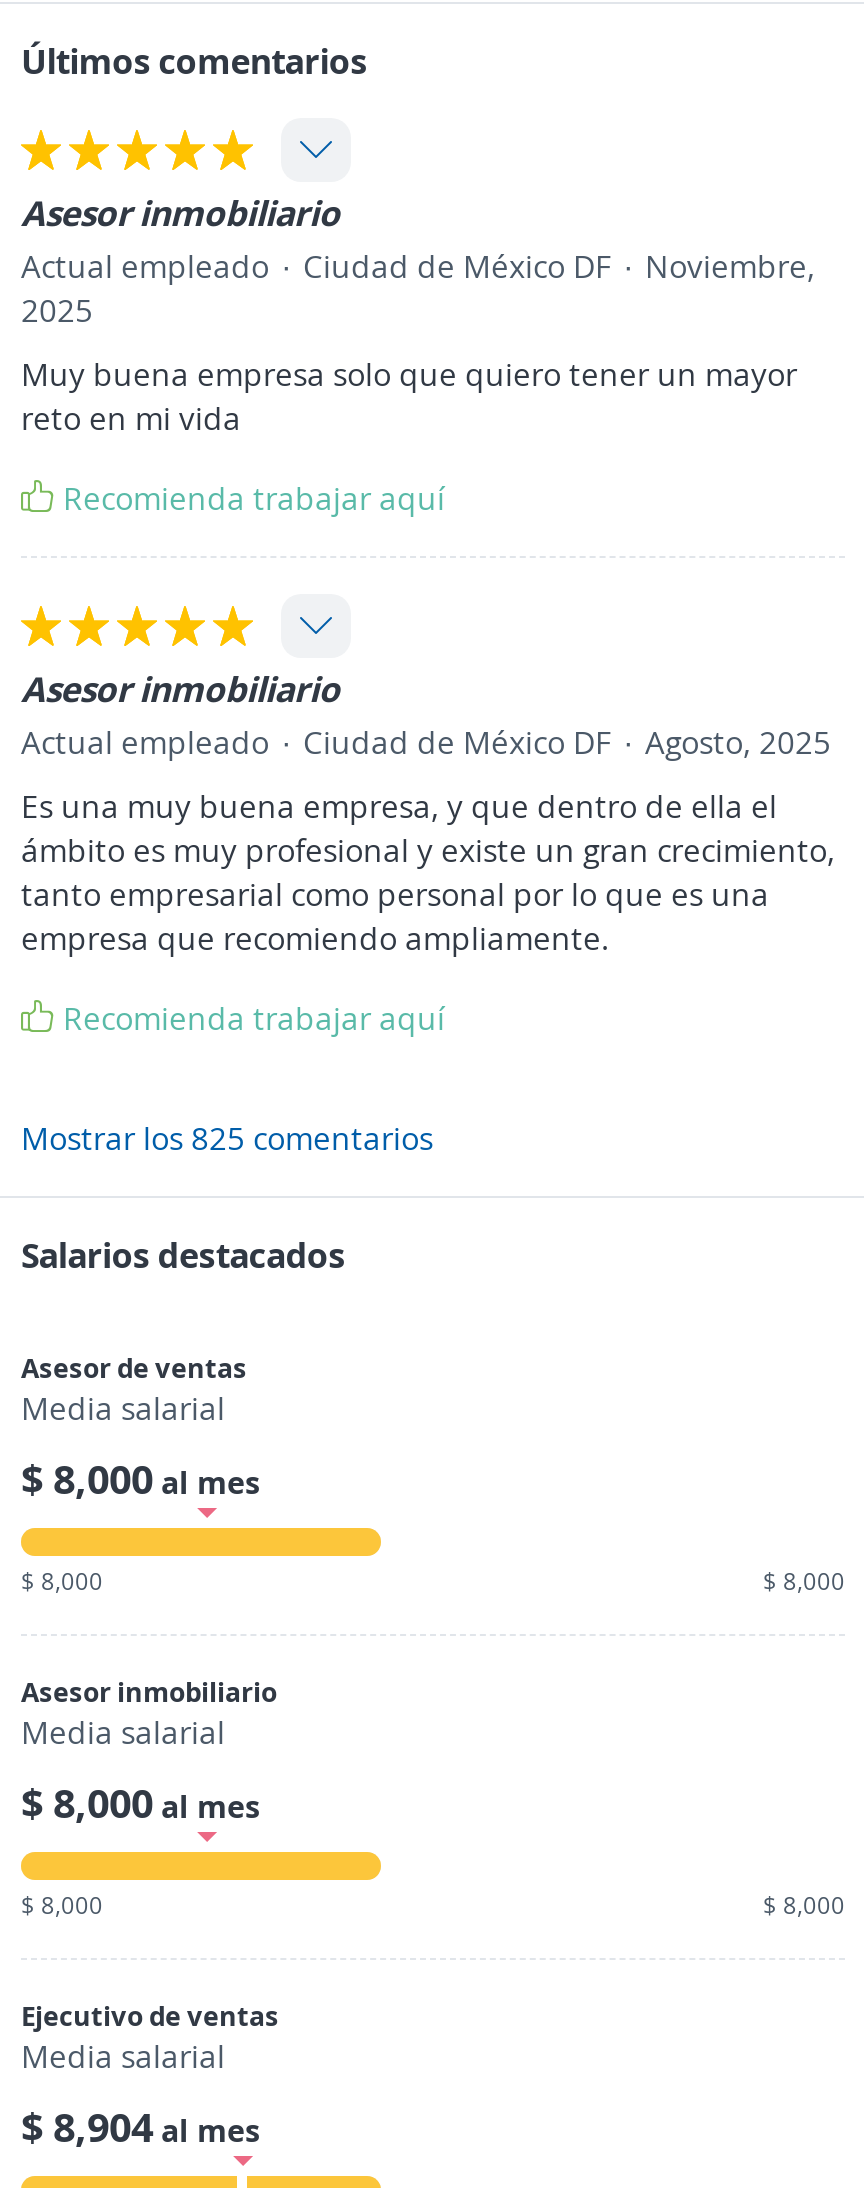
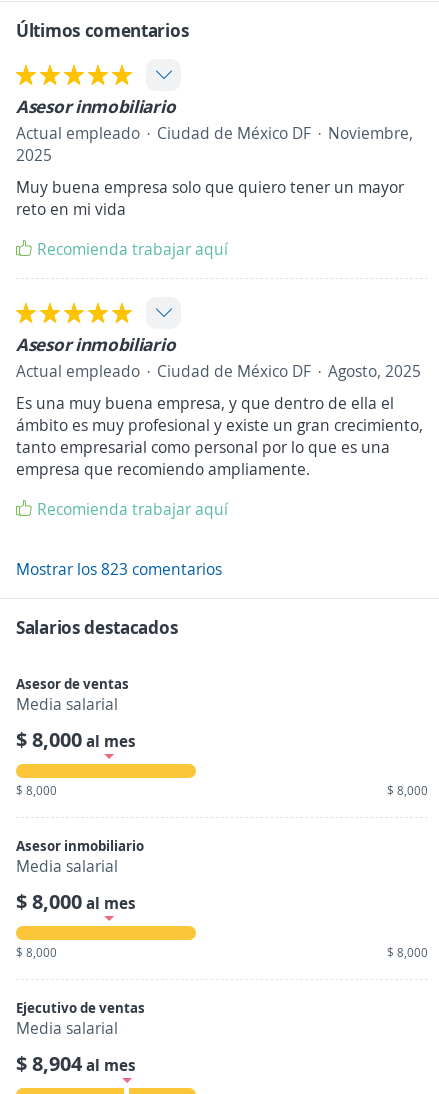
[21,1116,433,1160] Mostrar los 825 comentarios -> [16,558,222,580] Mostrar los 823 comentarios

